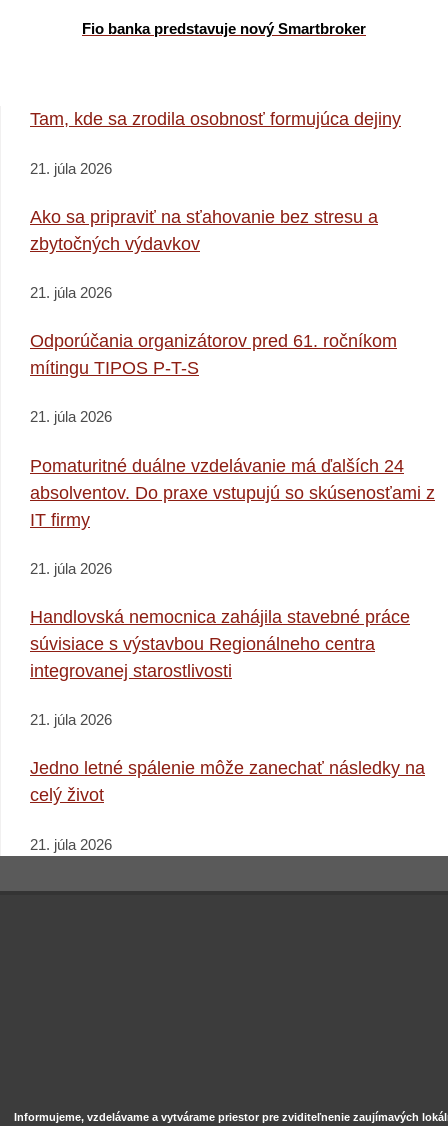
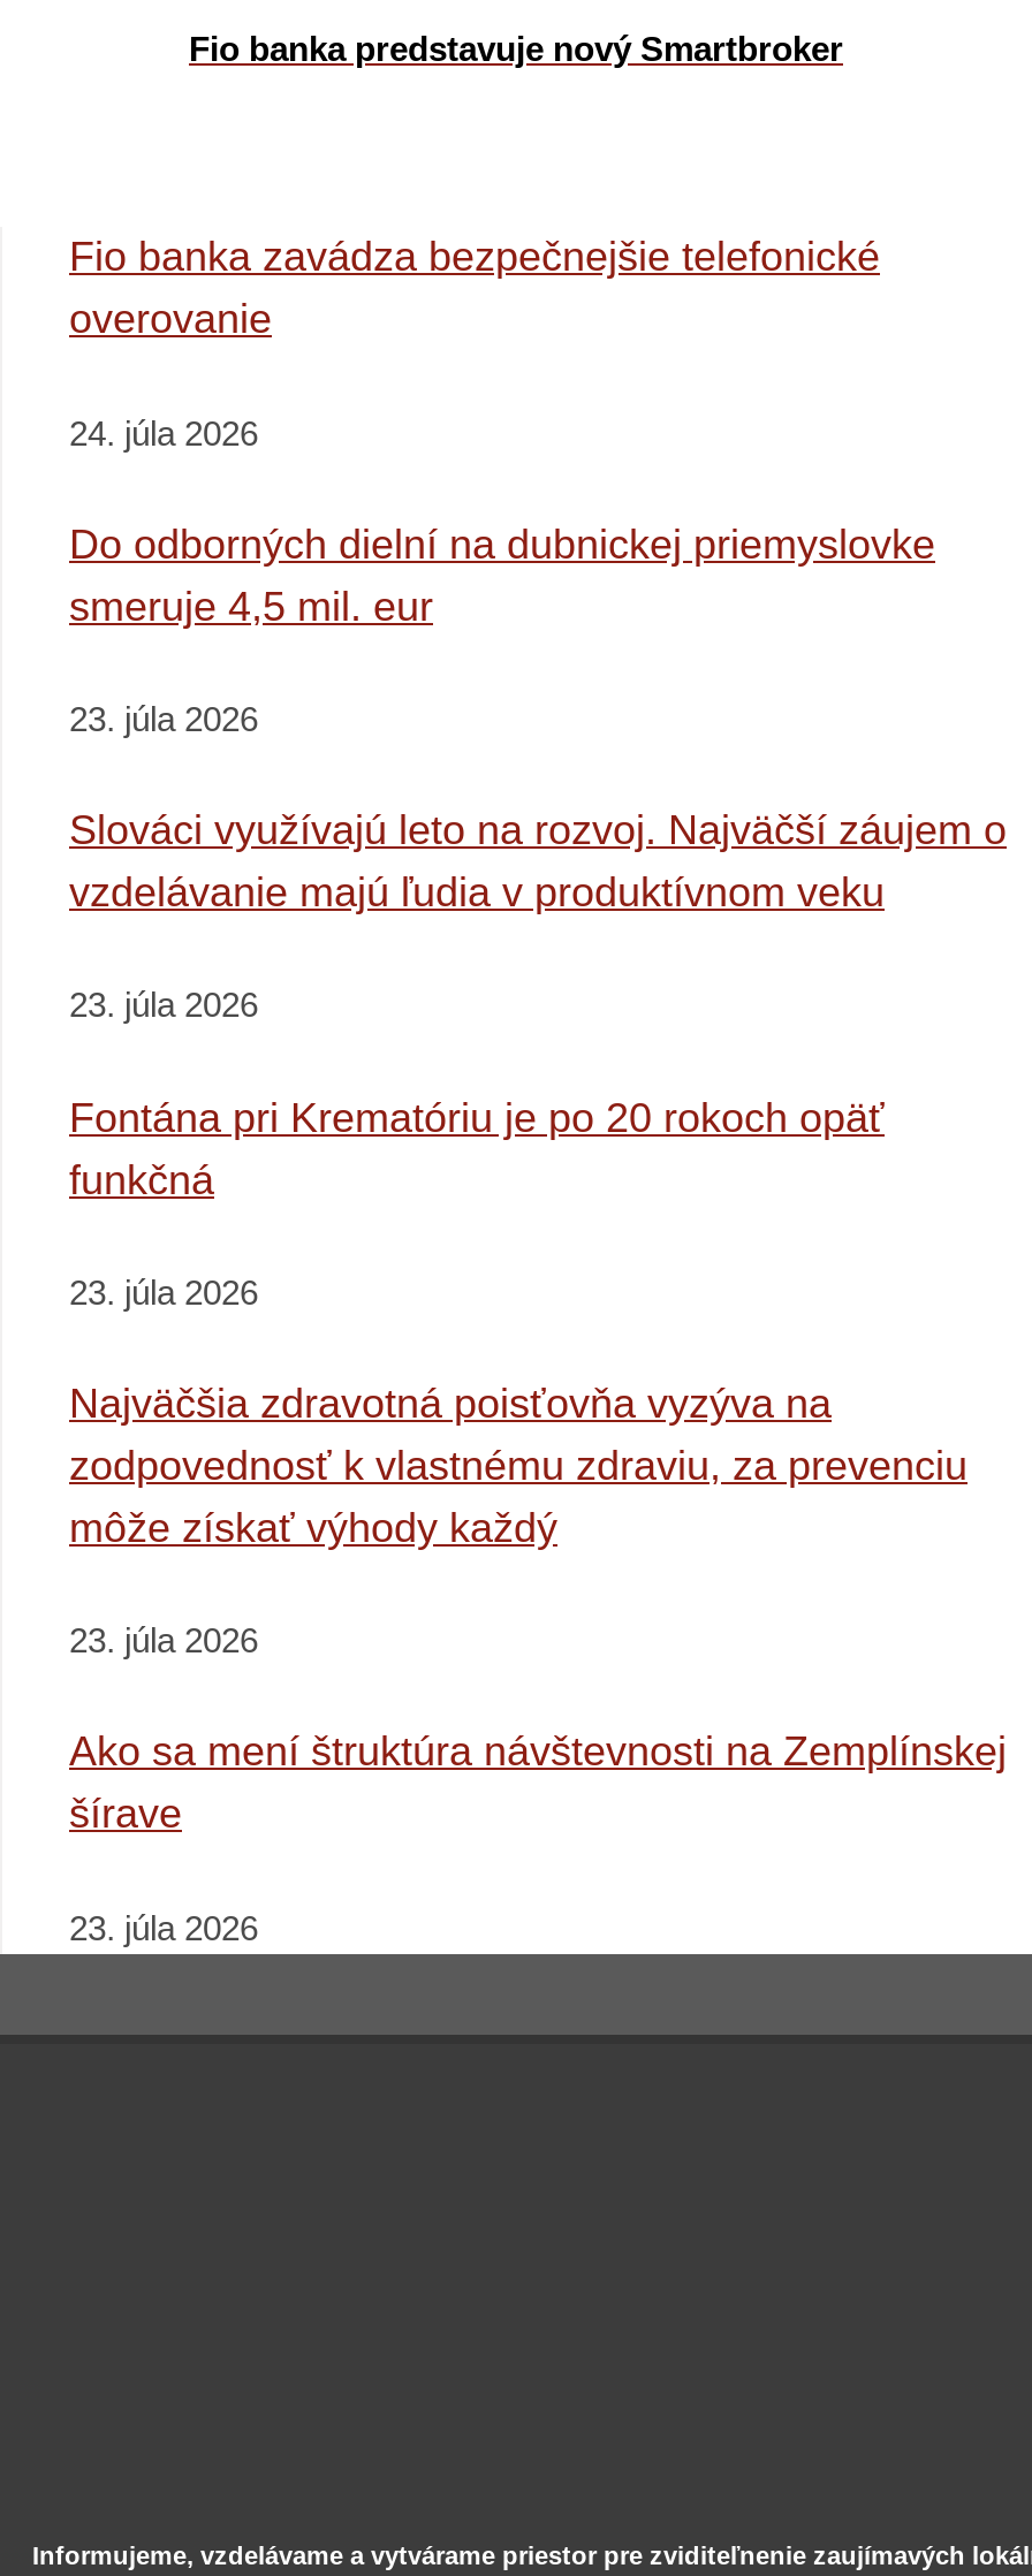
[30,109,401,129] Tam, kde sa zrodila osobnosť formujúca dejiny -> [69,235,880,343] Fio banka zavádza bezpečnejšie telefonické | overovanie
[30,160,112,177] 21. júla 2026 -> [69,412,258,452] 24. júla 2026
[30,207,378,254] Ako sa pripraviť na sťahovanie bez stresu a | zbytočných výdavkov -> [69,521,935,629] Do odborných dielní na dubnickej priemyslovke | smeruje 4,5 mil. eur
[30,284,112,301] 21. júla 2026 -> [69,699,258,738] 23. júla 2026
[30,331,397,378] Odporúčania organizátorov pred 61. ročníkom | mítingu TIPOS P-T-S -> [69,808,1007,916] Slováci využívajú leto na rozvoj. Najväčší záujem o | vzdelávanie majú ľudia v produktívnom veku
[30,408,112,425] 21. júla 2026 -> [69,985,258,1025] 23. júla 2026
[30,456,435,530] Pomaturitné duálne vzdelávanie má ďalších 24 | absolventov. Do praxe vstupujú so skúsenosťami z | IT firmy -> [69,1094,885,1202] Fontána pri Krematóriu je po 20 rokoch opäť | funkčná
[30,560,112,577] 21. júla 2026 -> [69,1272,258,1311] 23. júla 2026
[30,607,410,681] Handlovská nemocnica zahájila stavebné práce | súvisiace s výstavbou Regionálneho centra | integrovanej starostlivosti -> [69,1381,967,1551] Najväčšia zdravotná poisťovňa vyzýva na | zodpovednosť k vlastnému zdraviu, za prevenciu | môže získať výhody každý
[30,711,112,728] 21. júla 2026 -> [69,1621,258,1660] 23. júla 2026
[30,758,425,805] Jedno letné spálenie môže zanechať následky na | celý život -> [69,1730,1007,1838] Ako sa mení štruktúra návštevnosti na Zemplínskej | šírave
[30,836,112,853] 21. júla 2026 -> [69,1907,258,1947] 23. júla 2026

